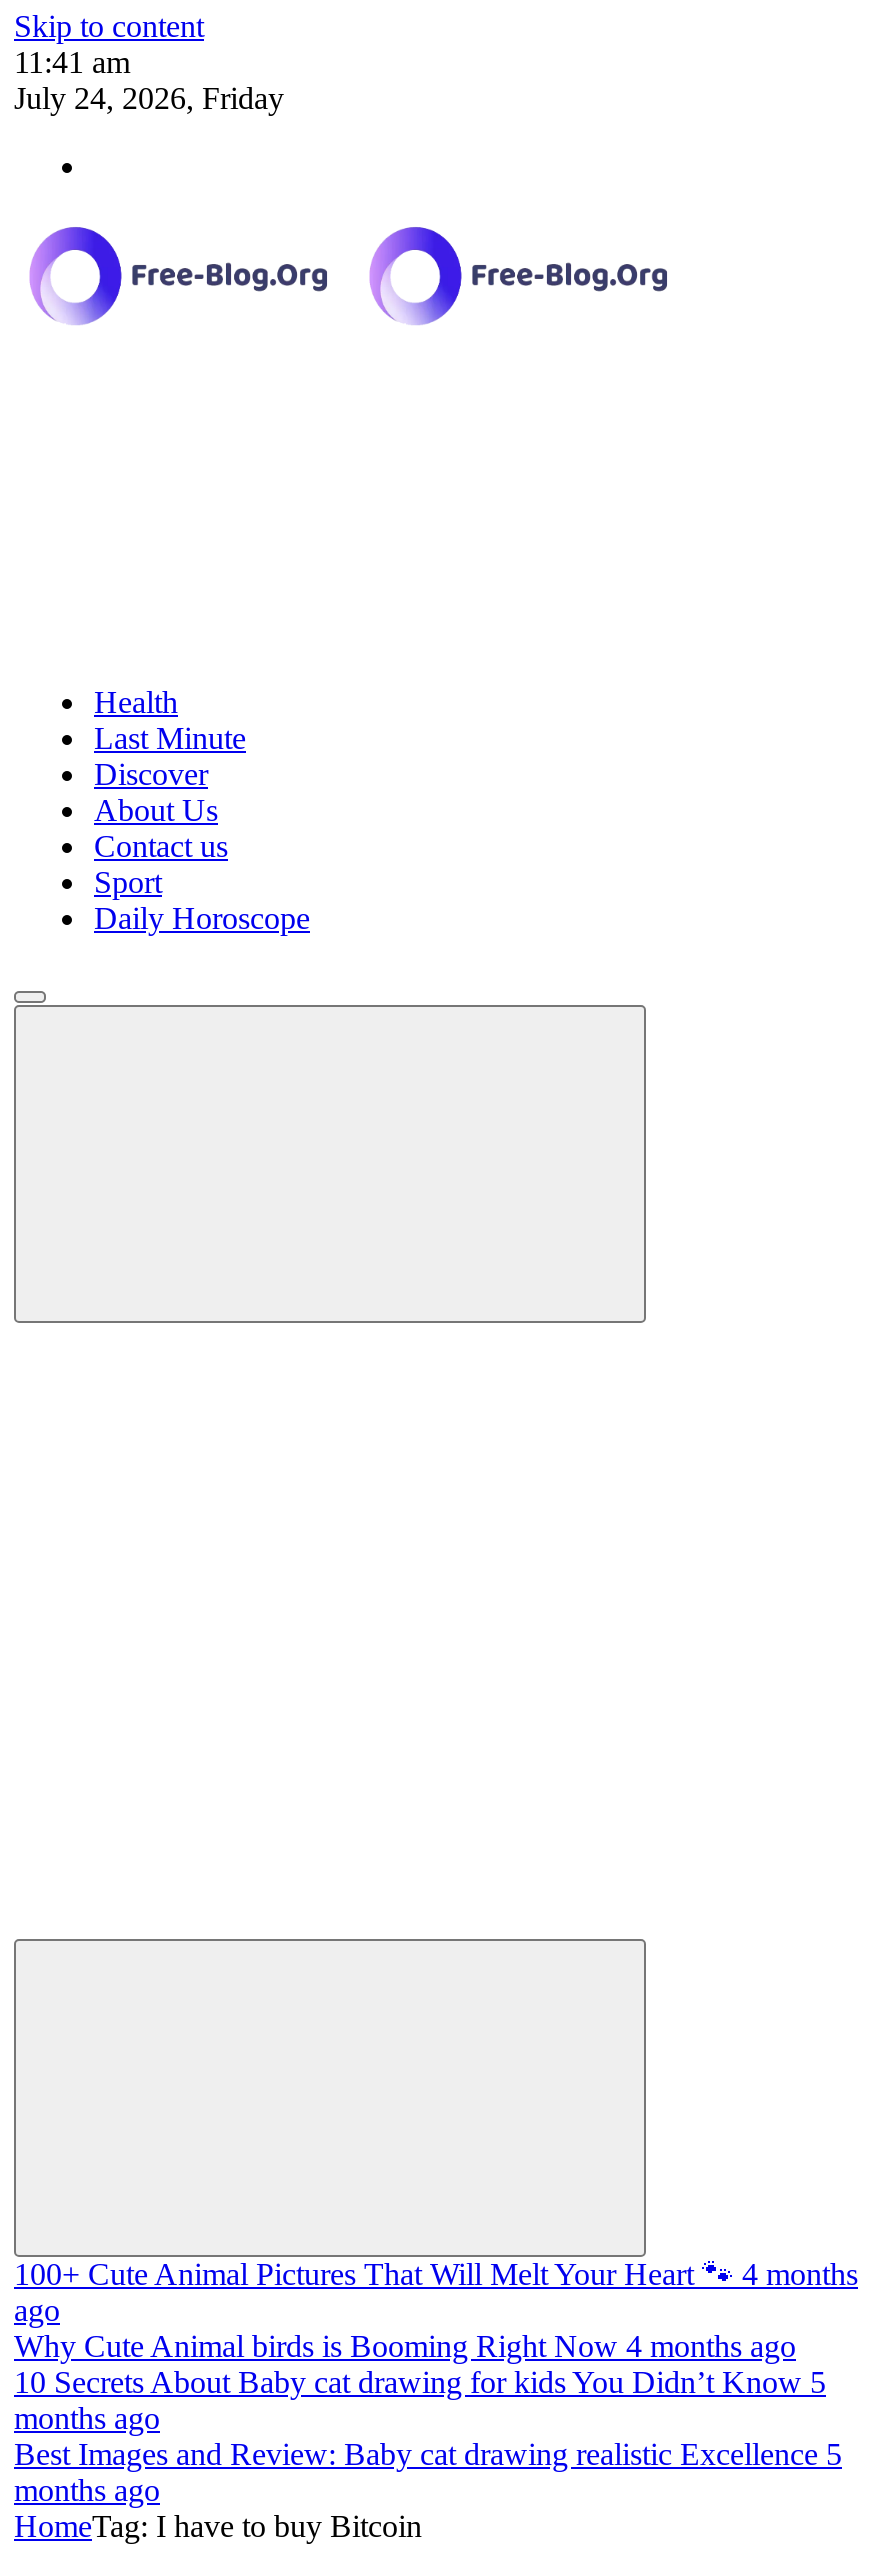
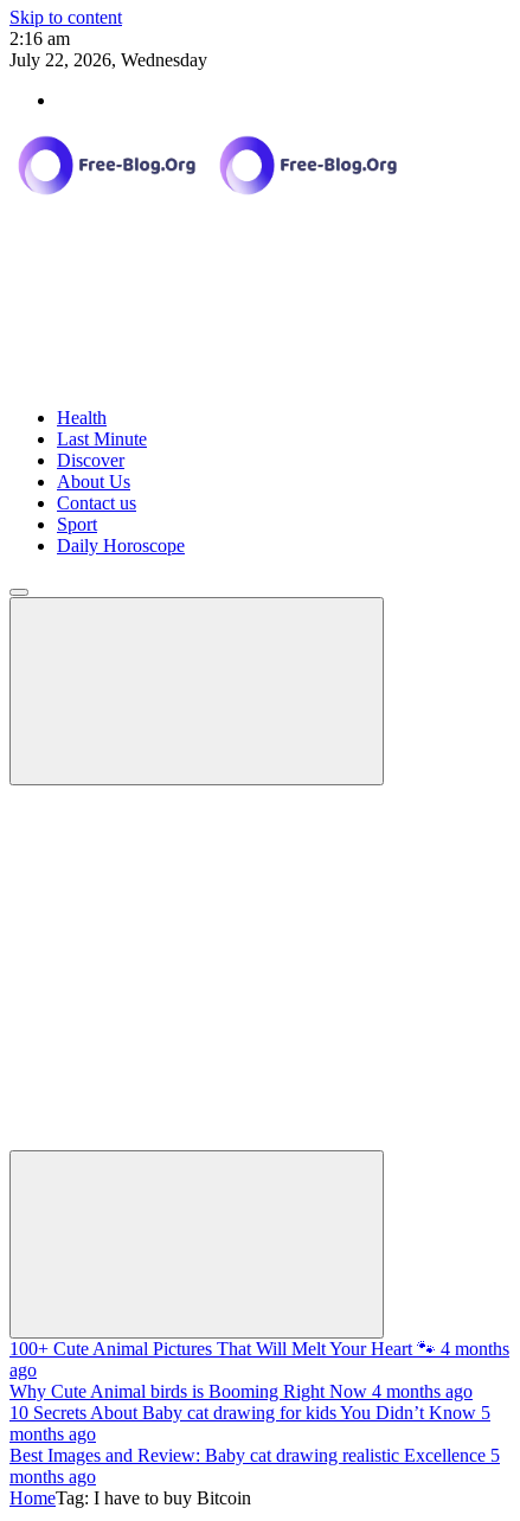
[14,45,130,79] 11:41 am -> [9,28,70,49] 2:16 am
[14,81,284,115] July 24, 2026, Friday -> [9,50,207,70] July 22, 2026, Wednesday

